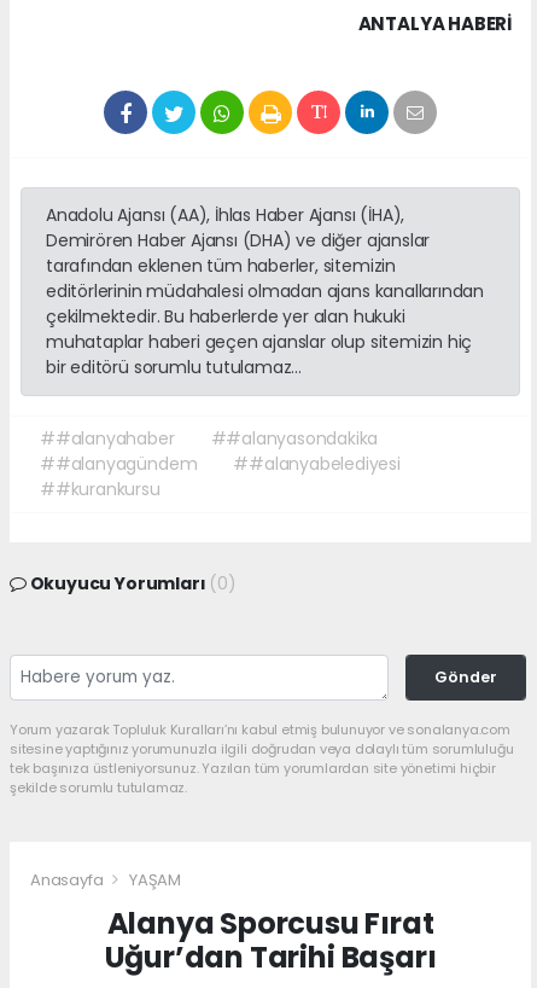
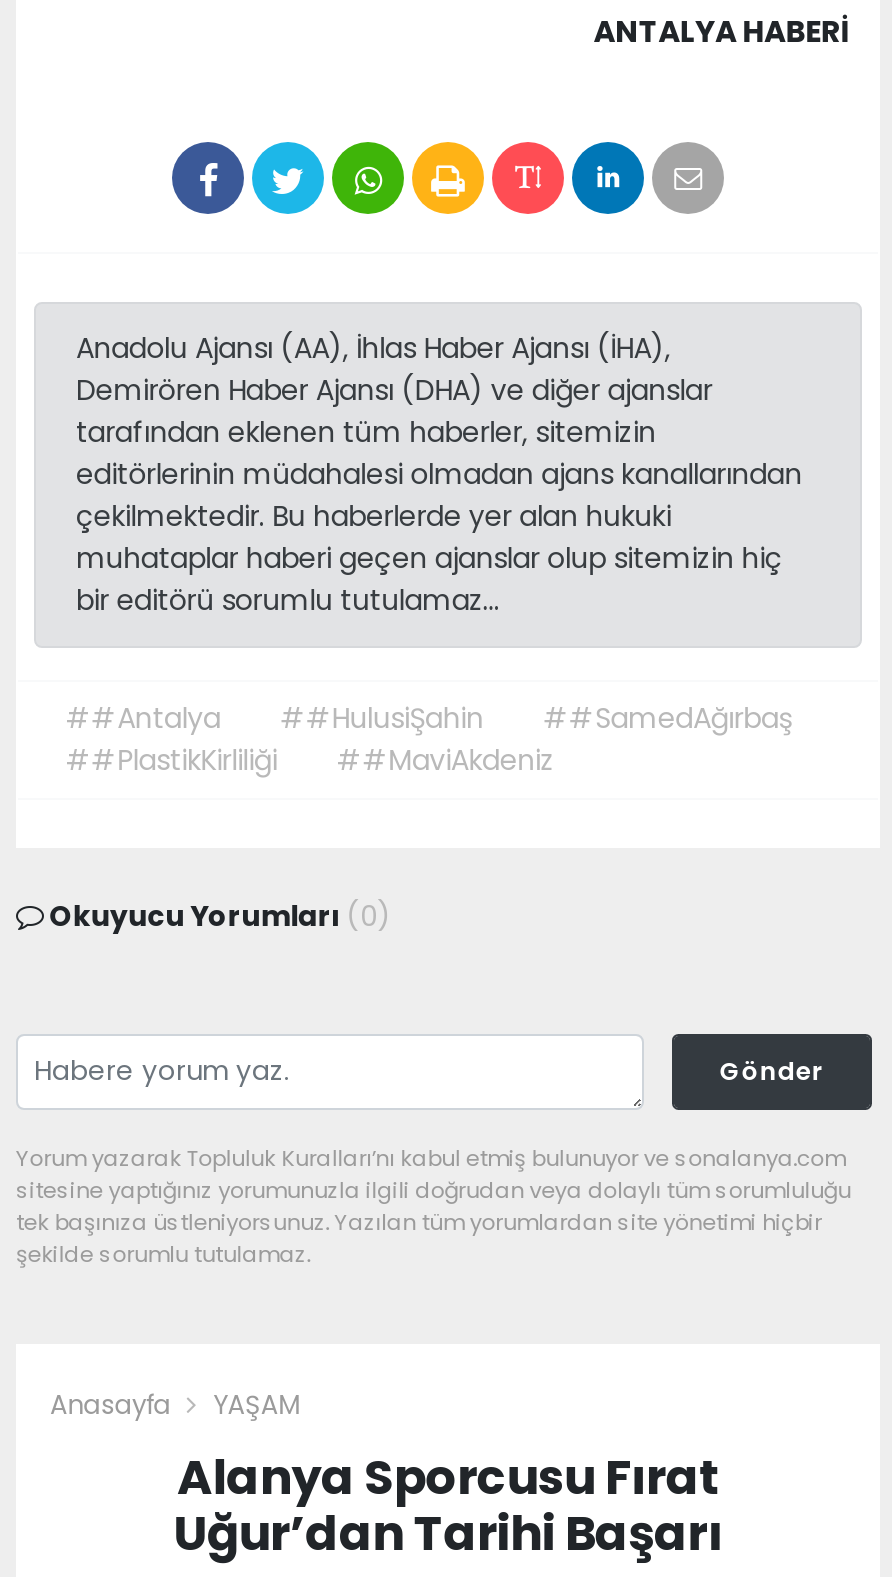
[40,427,401,501] ##alanyahaber | ##alanyasondakika | ##alanyagündem | ##alanyabelediyesi | ##kurankursu -> [66,697,792,779] ##Antalya | ##HulusiŞahin | ##SamedAğırbaş | ##PlastikKirliliği | ##MaviAkdeniz

